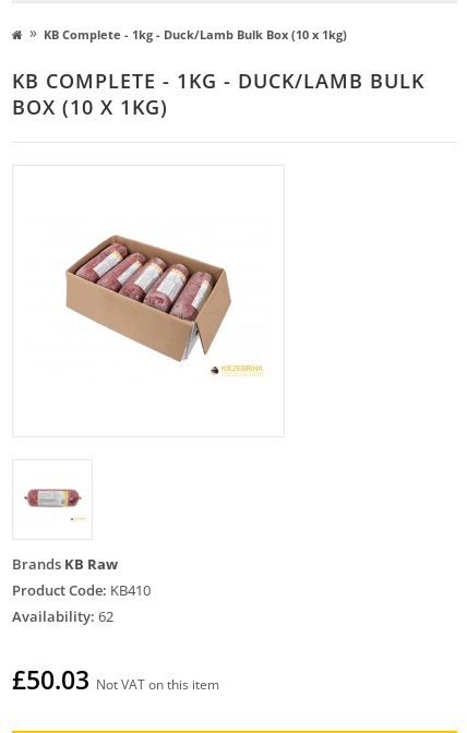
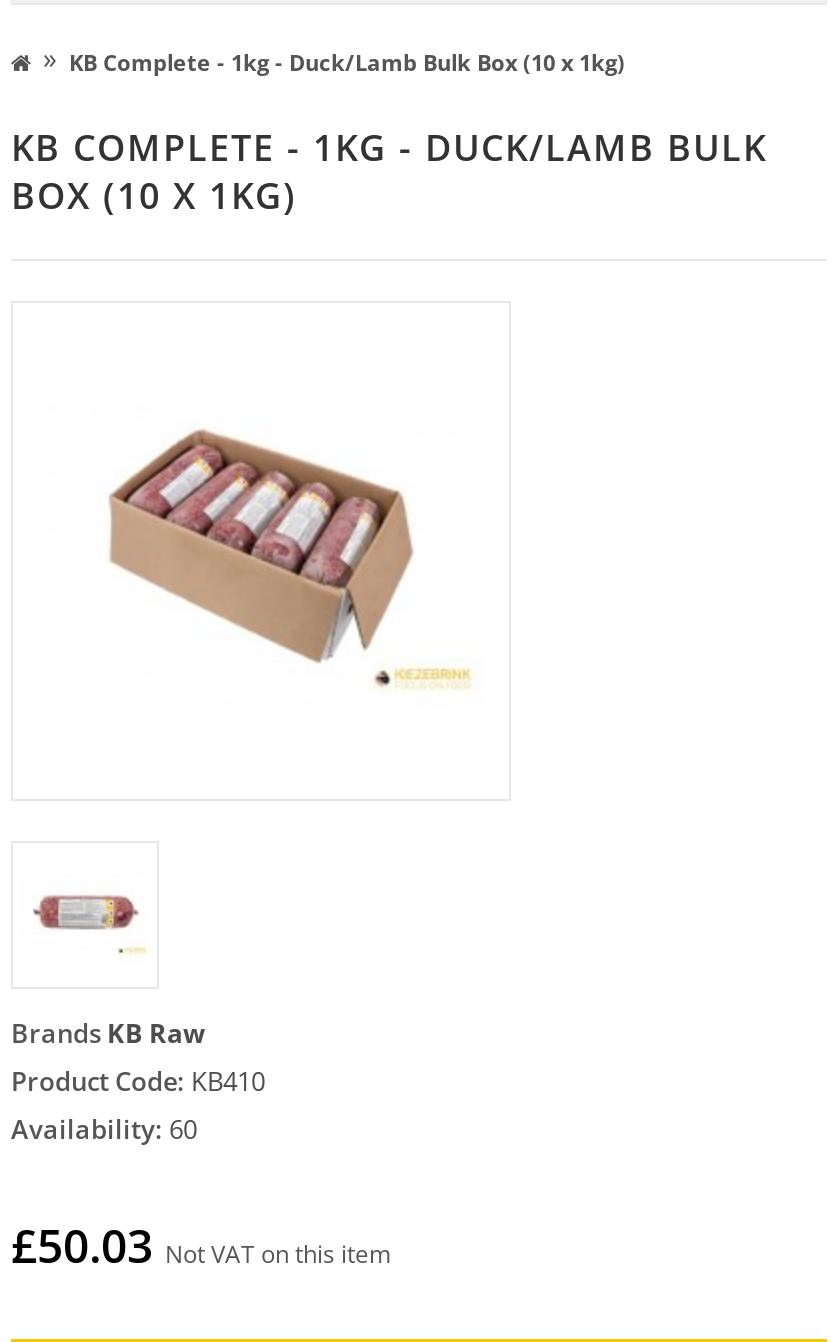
[12,606,113,626] Availability: 62 -> [11,1111,197,1147] Availability: 60

